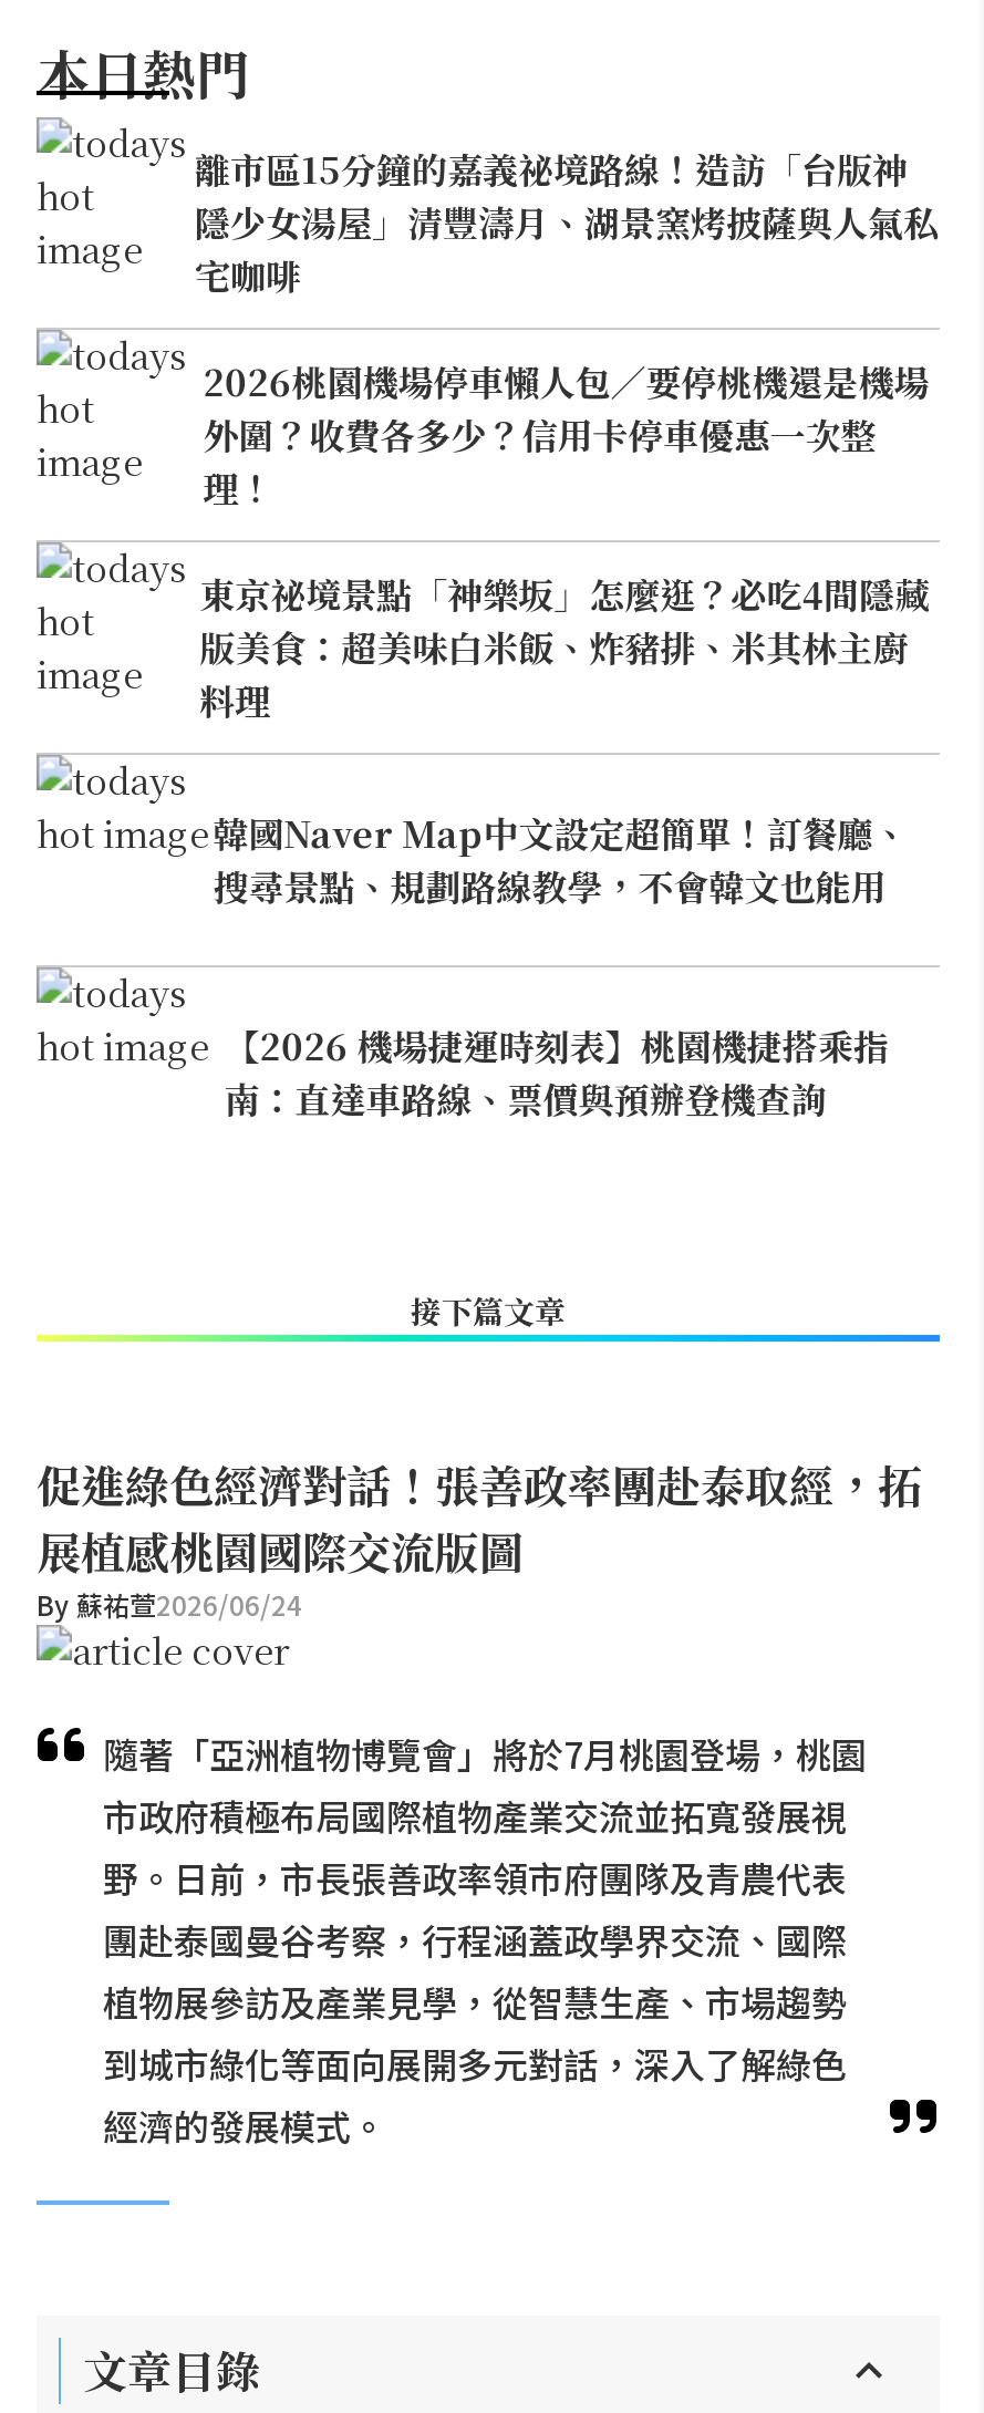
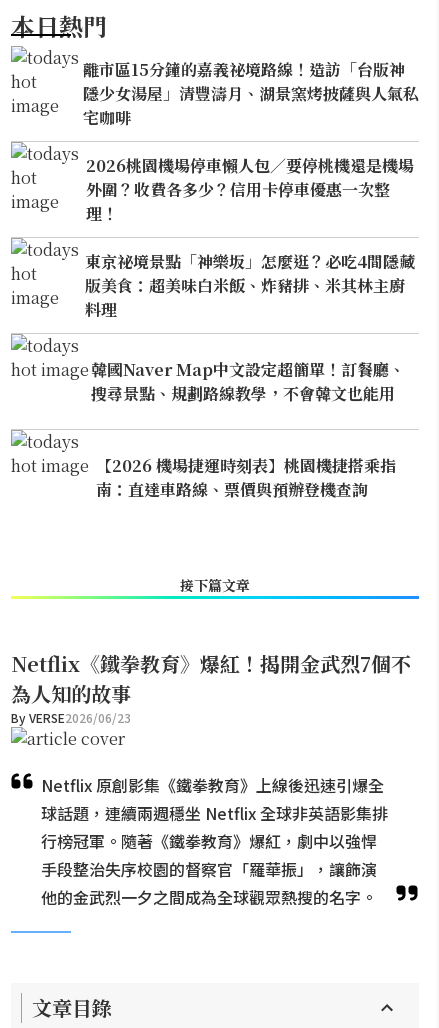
[37,1452,922,1623] 促進綠色經濟對話！張善政率團赴泰取經，拓 | 展植感桃園國際交流版圖 | By 蘇祐萱2026/06/24 -> [11,649,411,726] Netflix《鐵拳教育》爆紅！揭開金武烈7個不 | 為人知的故事 | By VERSE2026/06/23
[103,1727,867,2152] 隨著「亞洲植物博覽會」將於7月桃園登場，桃園 | 市政府積極布局國際植物產業交流並拓寬發展視 | 野。日前，市長張善政率領市府團隊及青農代表 | 團赴泰國曼谷考察，行程涵蓋政學界交流、國際 | 植物展參訪及產業見學，從智慧生產、市場趨勢 | 到城市綠化等面向展開多元對話，深入了解綠色 | 經濟的發展模式。 -> [41,773,388,909] Netflix 原創影集《鐵拳教育》上線後迅速引爆全 | 球話題，連續兩週穩坐 Netflix 全球非英語影集排 | 行榜冠軍。隨著《鐵拳教育》爆紅，劇中以強悍 | 手段整治失序校園的督察官「羅華振」，讓飾演 | 他的金武烈一夕之間成為全球觀眾熱搜的名字。

